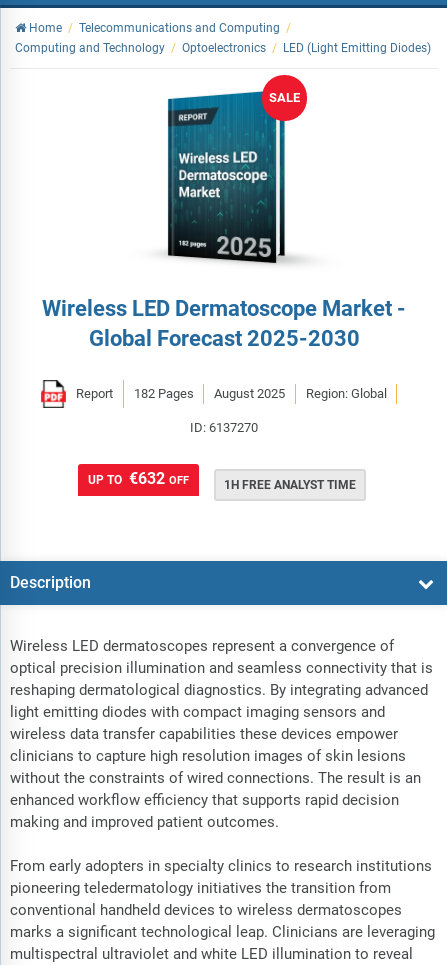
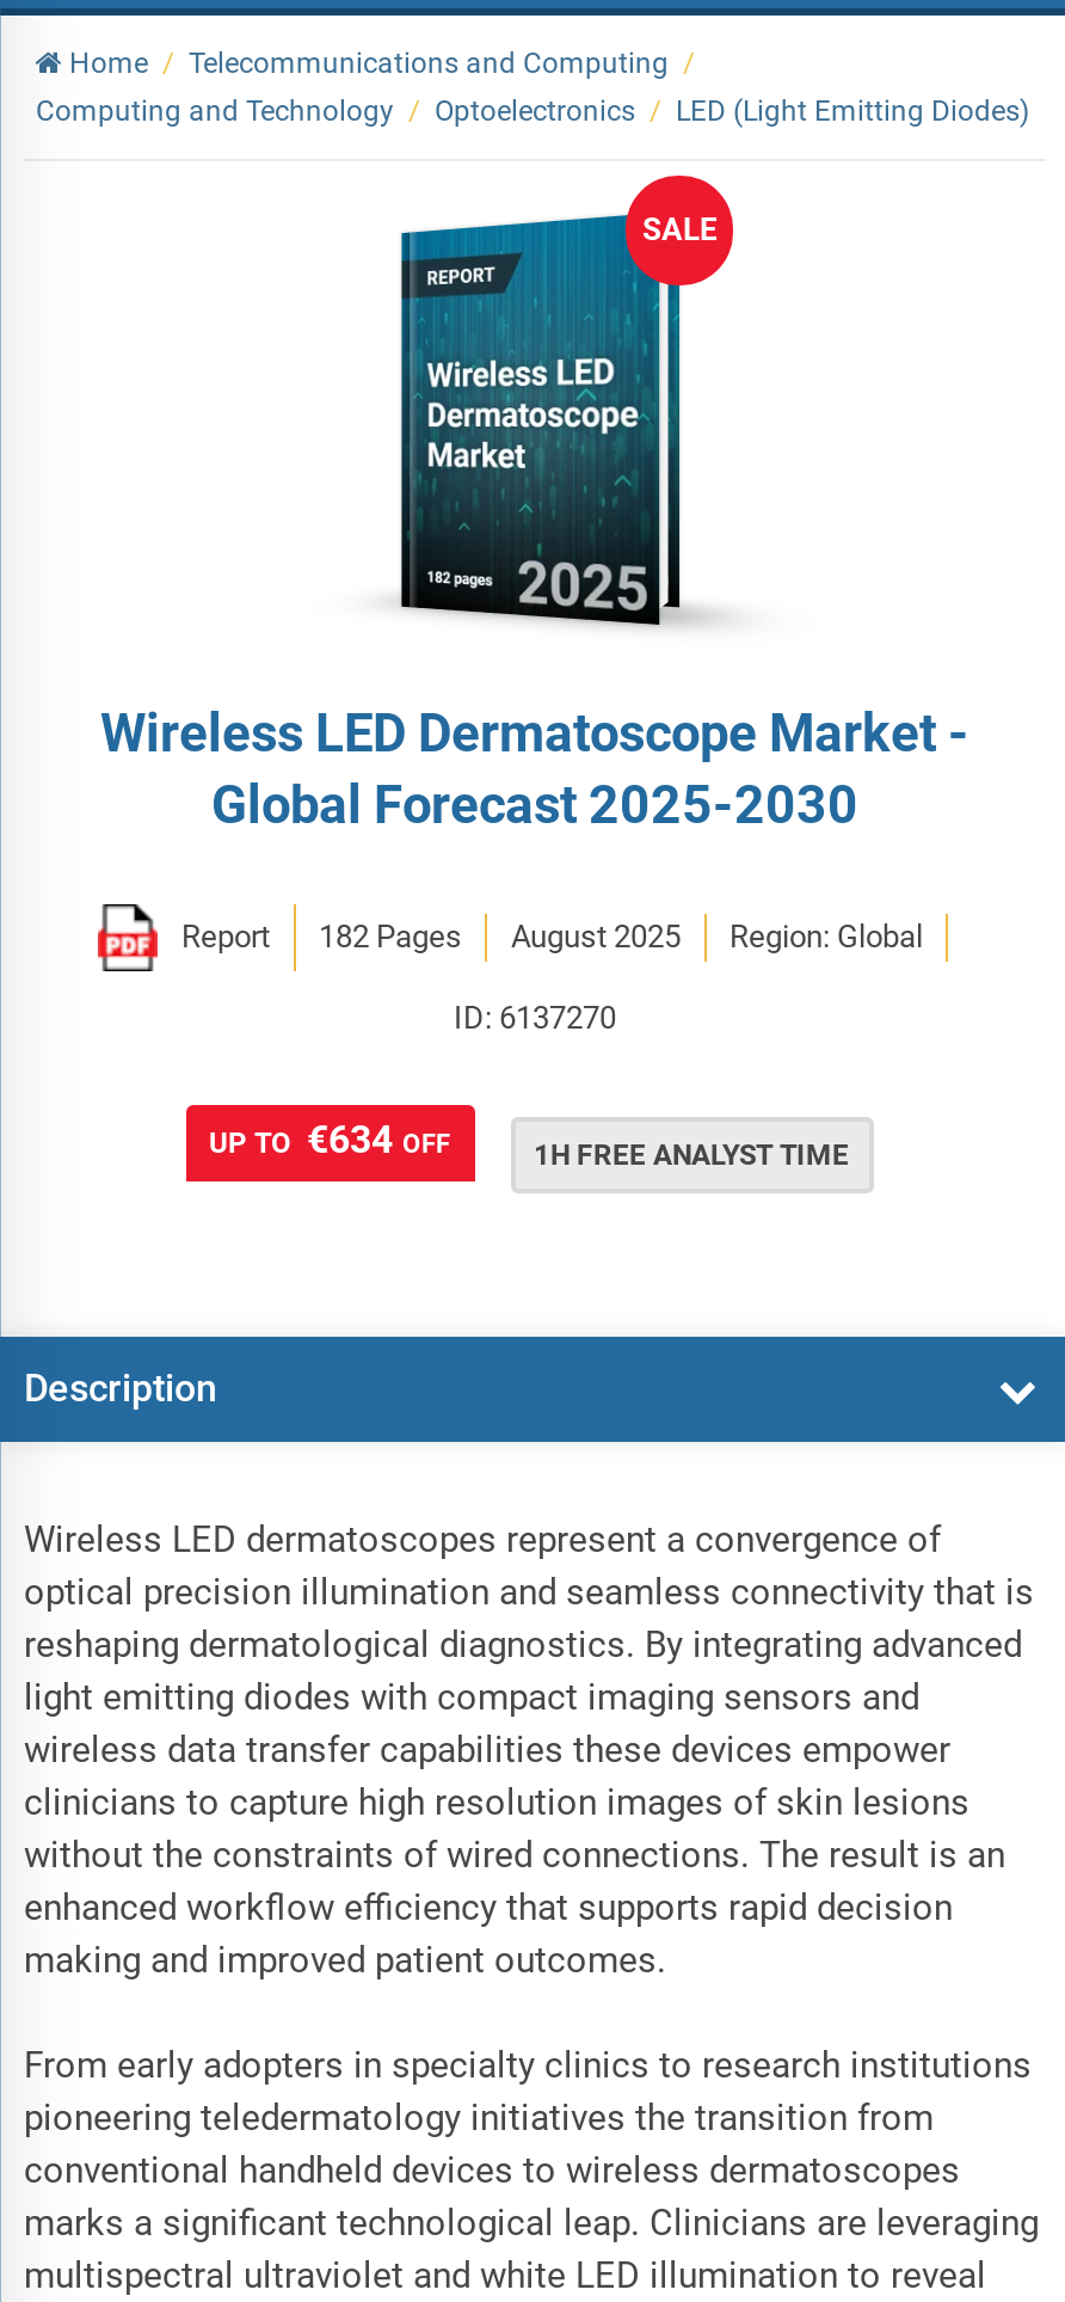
[87,469,188,488] UP TO €632 OFF -> [209,1116,450,1162] UP TO €634 OFF

